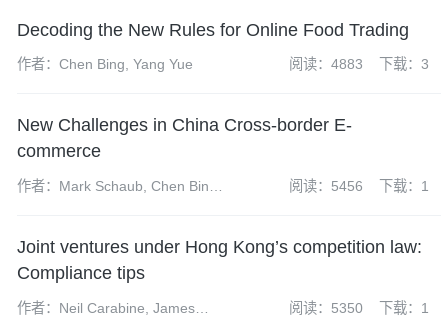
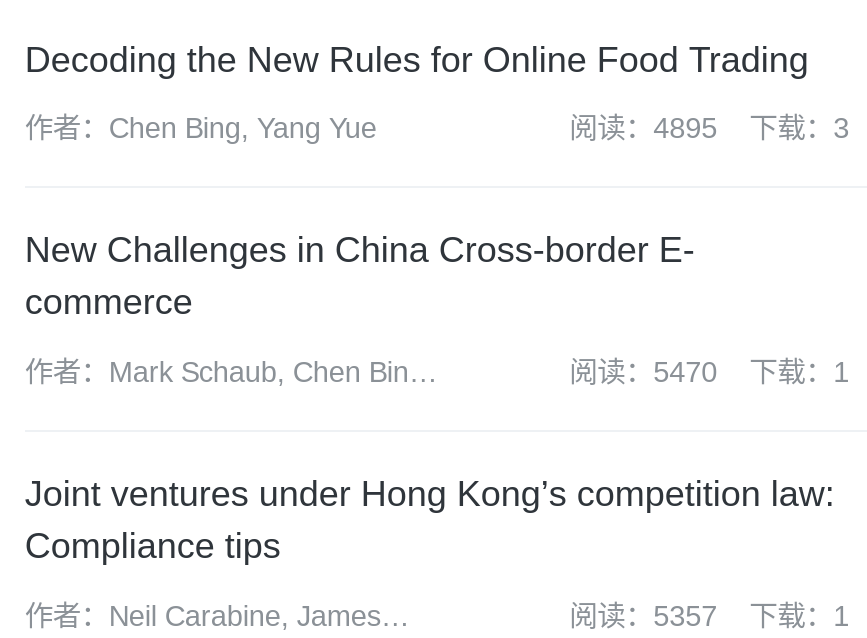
[289,56,429,72] 阅读：4883 下载：3 -> [569,113,849,145] 阅读：4895 下载：3
[289,178,429,194] 阅读：5456 下载：1 -> [569,356,849,388] 阅读：5470 下载：1
[289,300,429,316] 阅读：5350 下载：1 -> [569,600,849,632] 阅读：5357 下载：1

